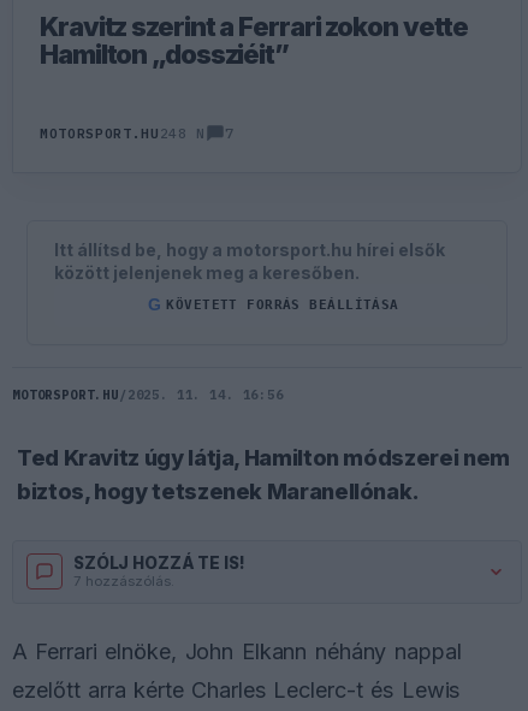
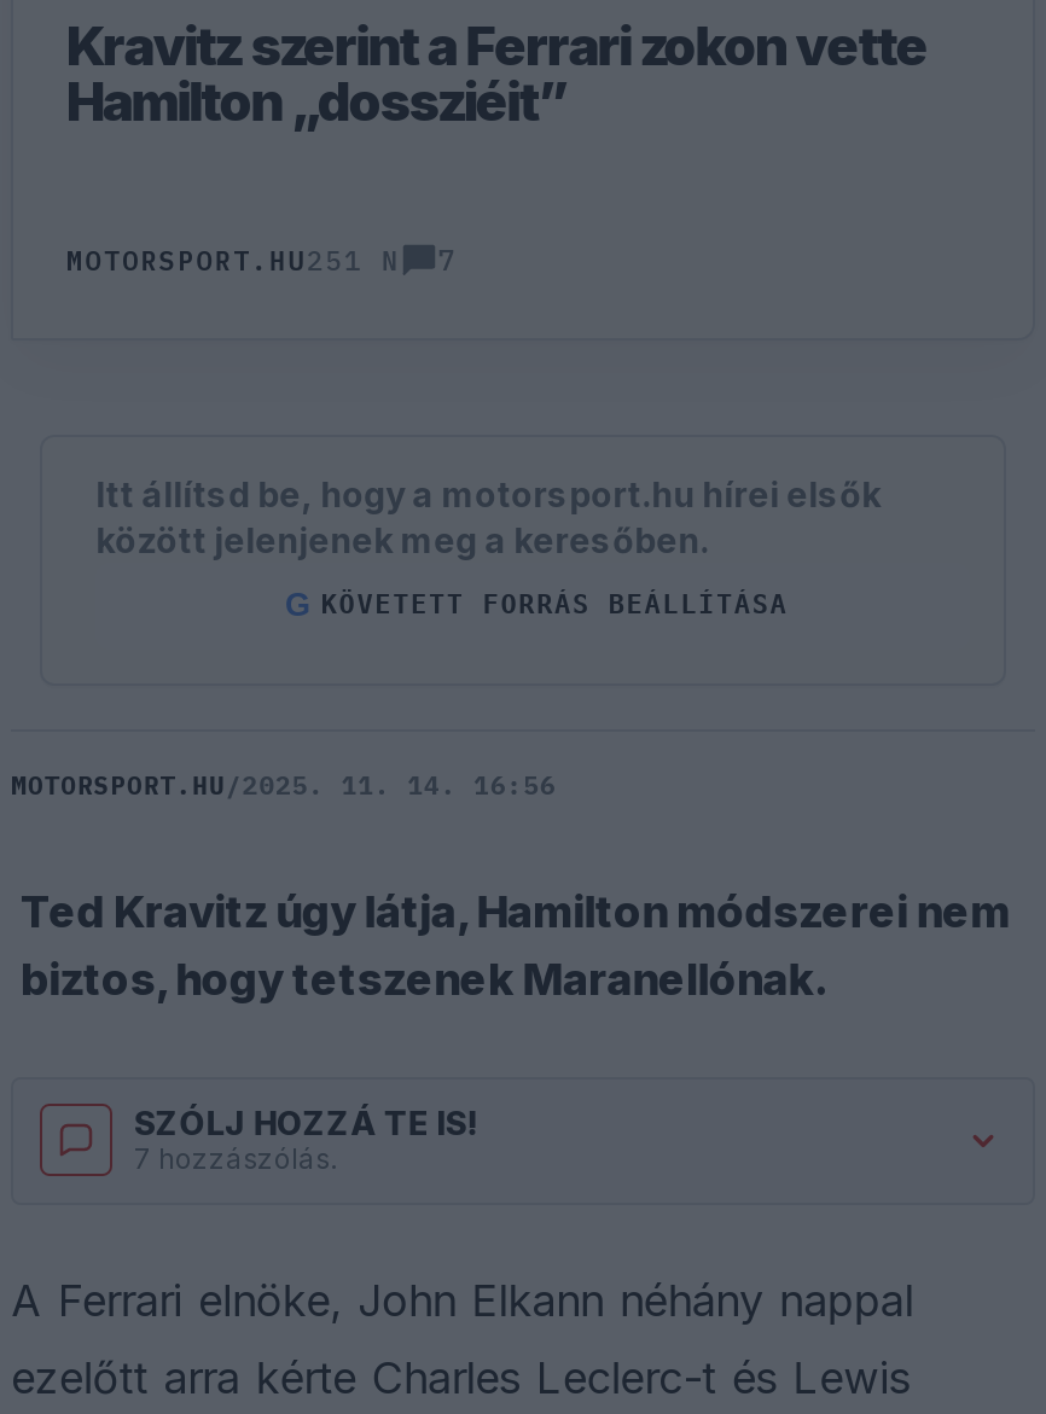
[40,125,206,142] MOTORSPORT.HU248 N -> [66,244,400,278] MOTORSPORT.HU251 N

